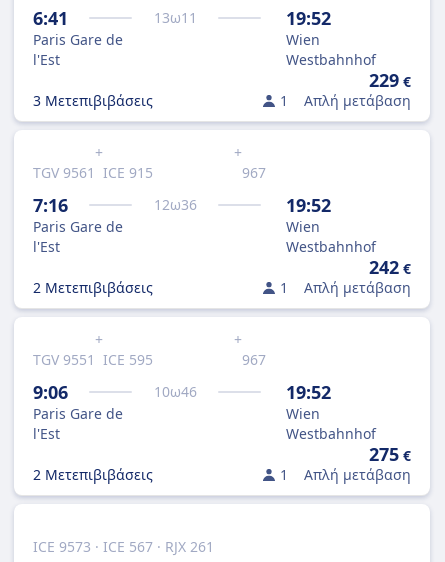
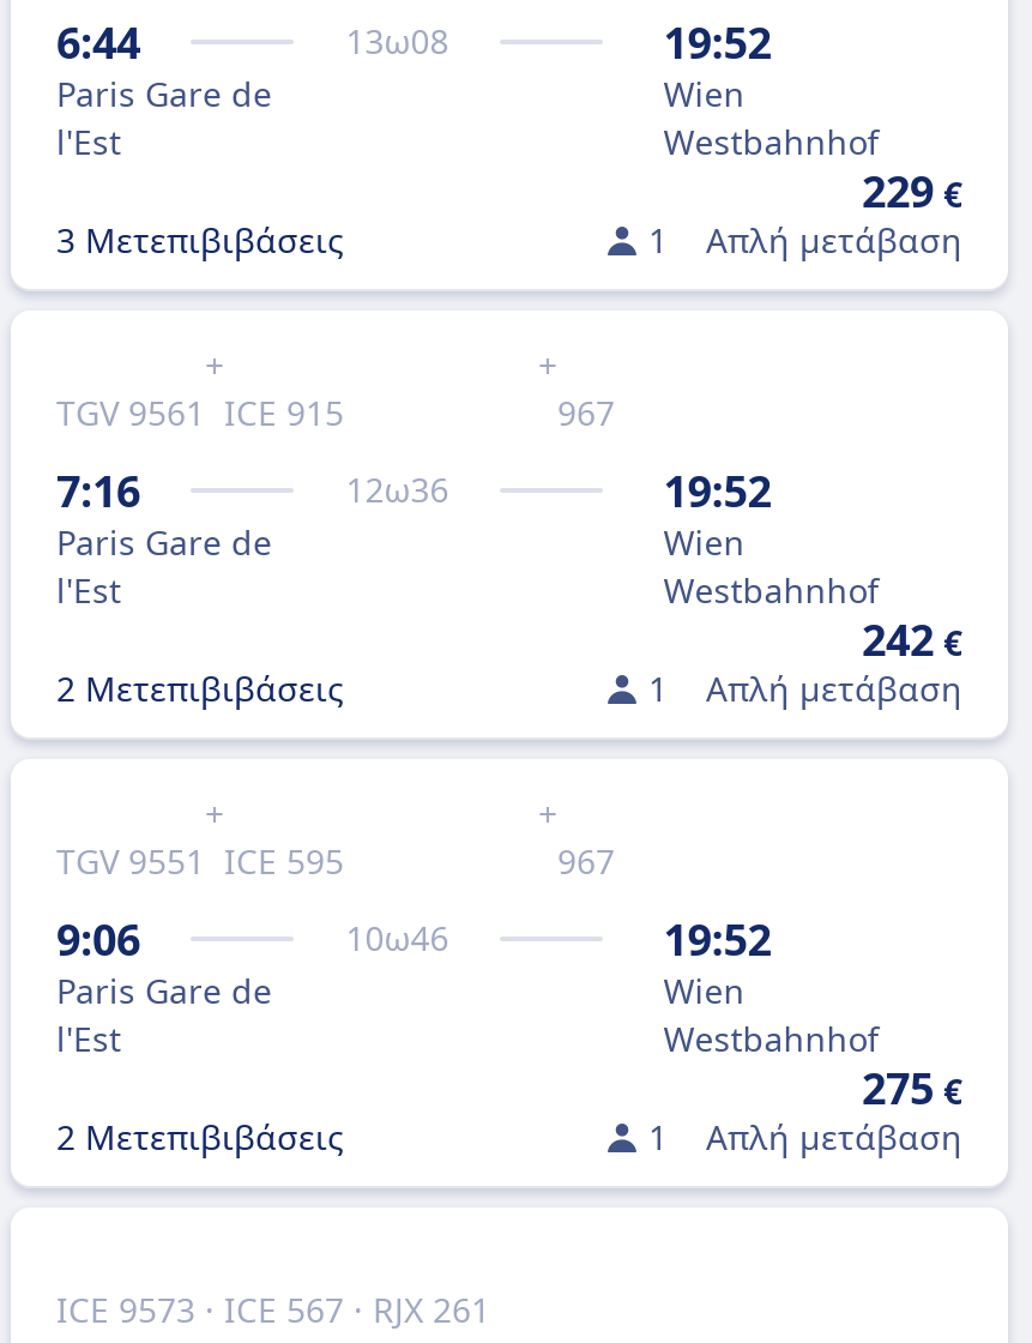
[33,6,68,30] 6:41 -> [56,13,140,71] 6:44
[154,8,197,27] 13ω11 -> [346,18,449,64] 13ω08

